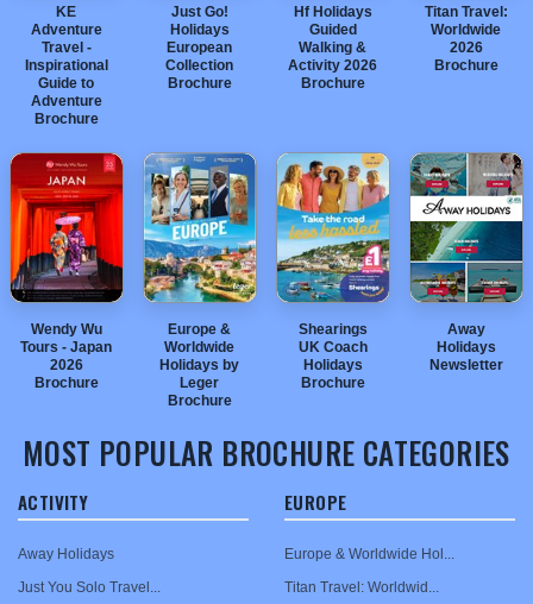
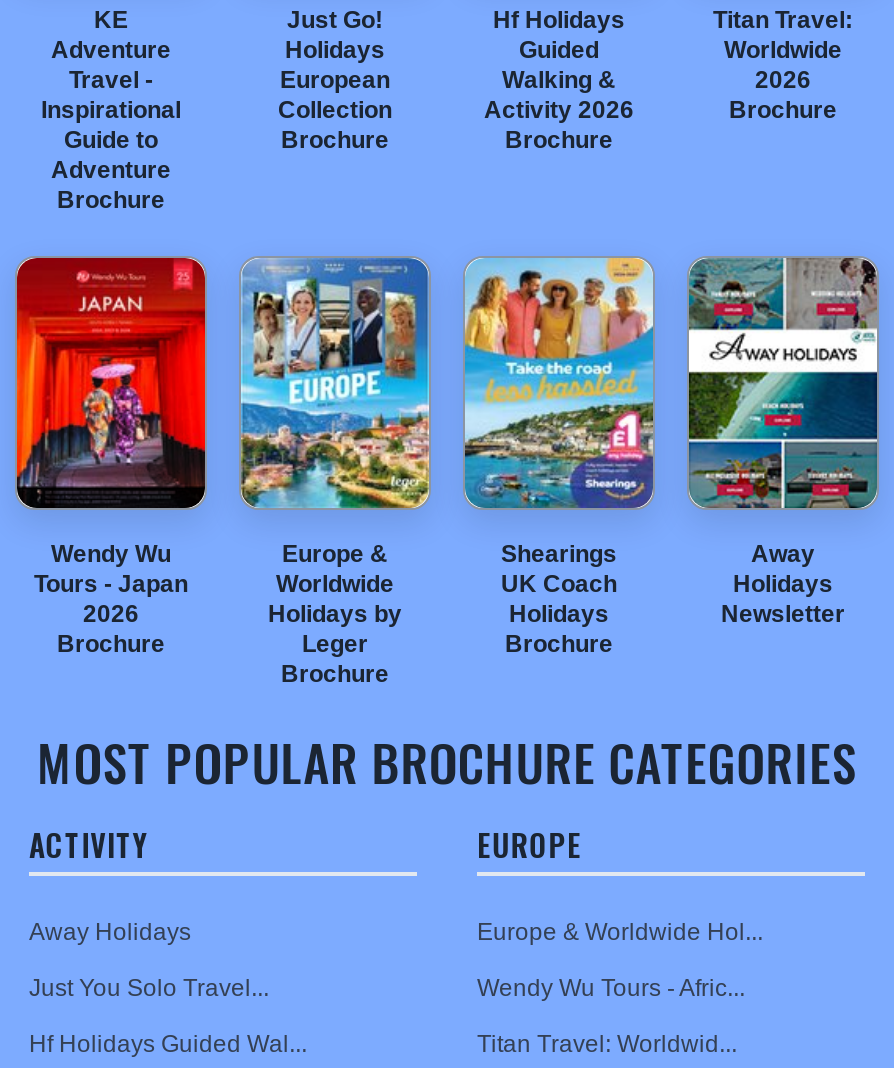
none -> [29,1030,307,1058] Hf Holidays Guided Wal...
none -> [477,974,745,1002] Wendy Wu Tours - Afric...

